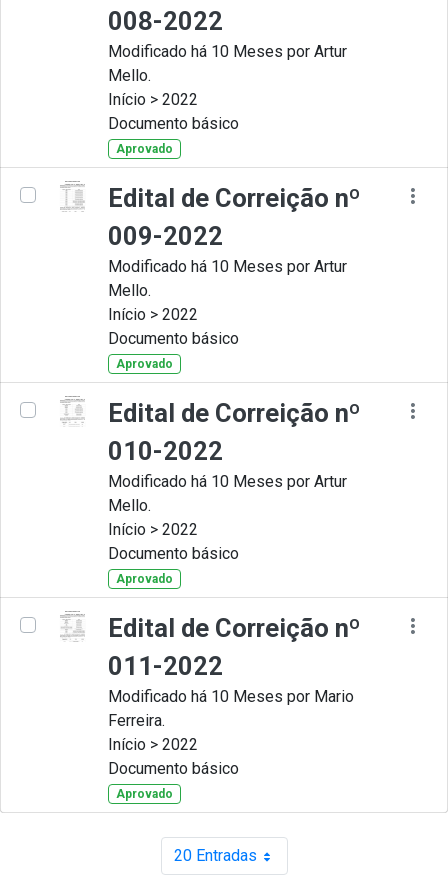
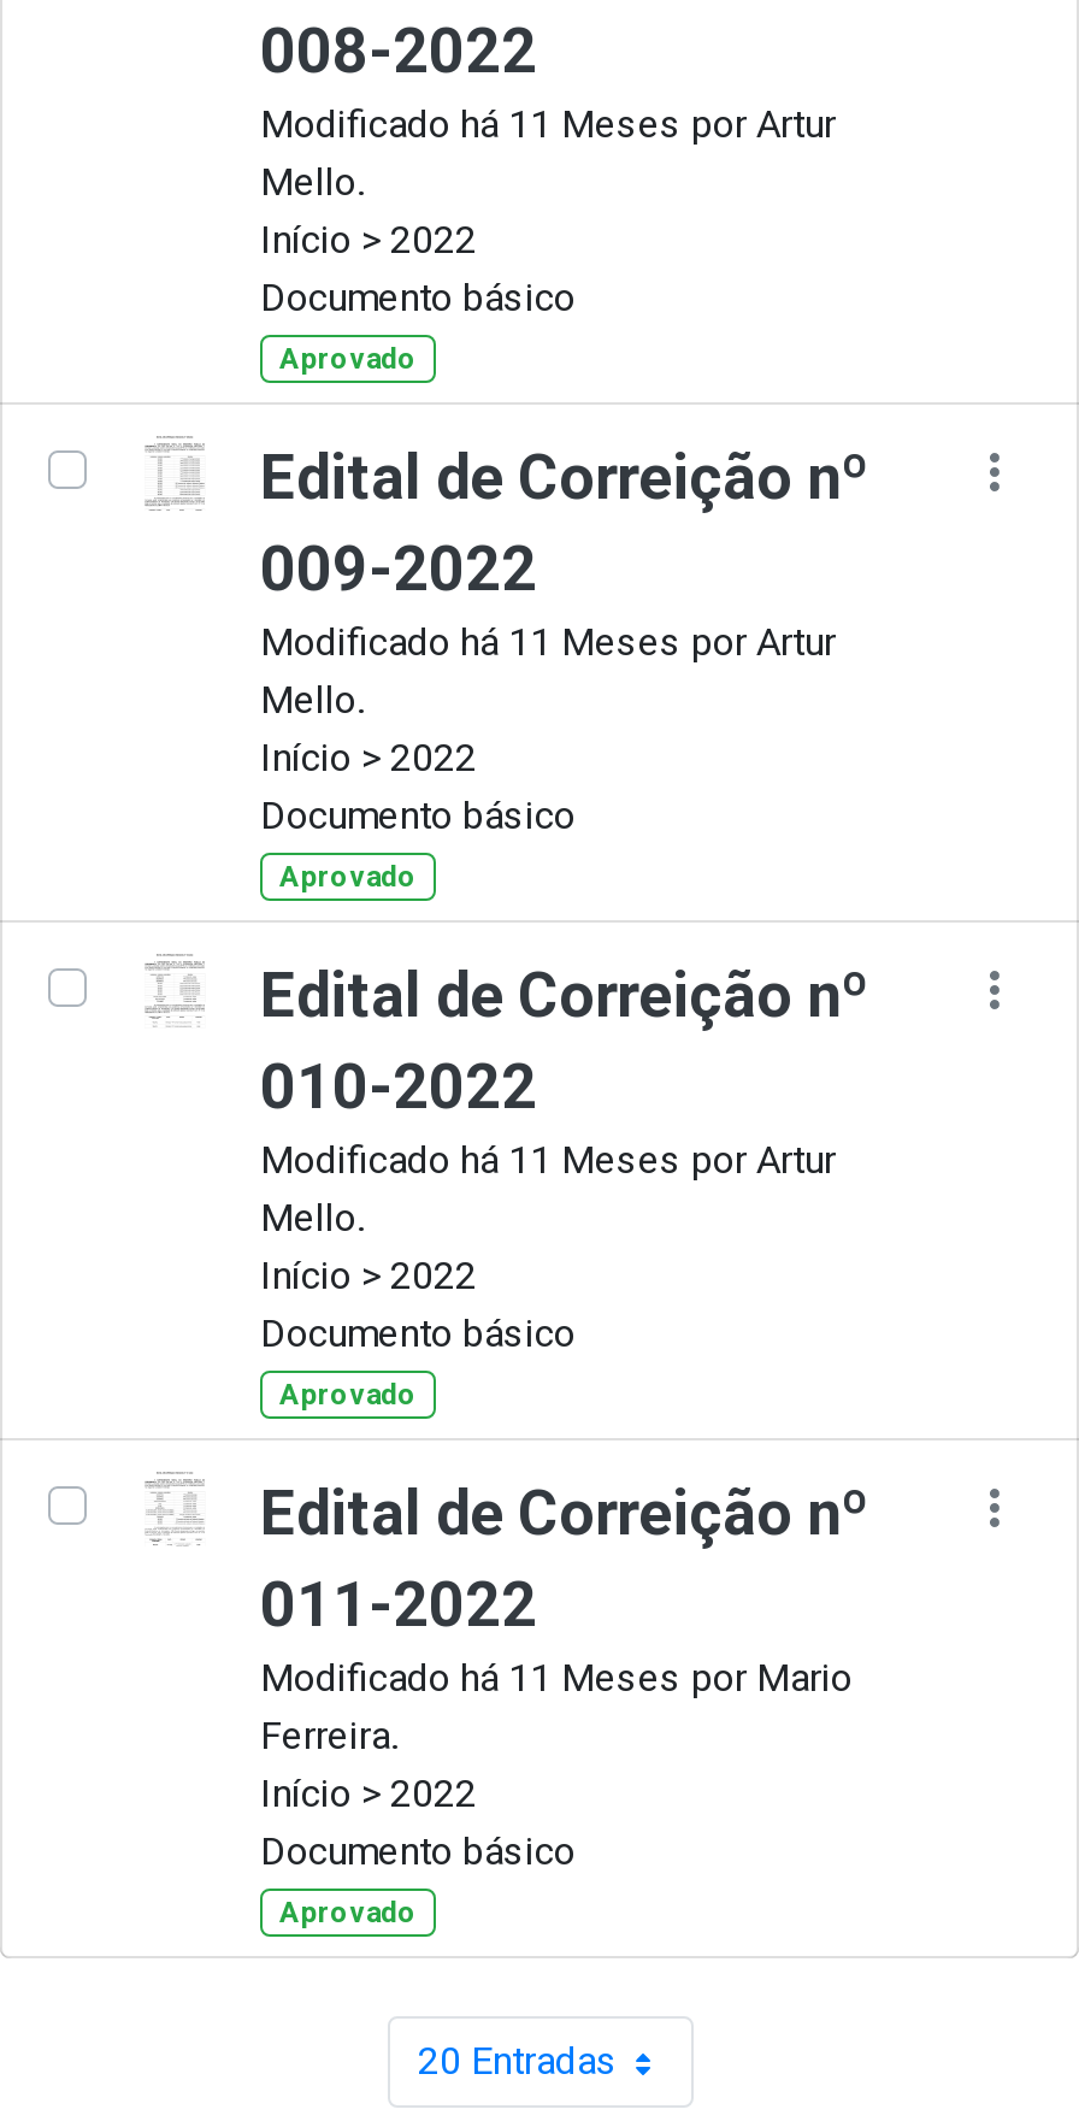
[108,42,347,61] Modificado há 10 Meses por Artur -> [260,101,836,147] Modificado há 11 Meses por Artur
[108,257,347,276] Modificado há 10 Meses por Artur -> [260,619,836,665] Modificado há 11 Meses por Artur
[108,472,347,491] Modificado há 10 Meses por Artur -> [260,1137,836,1183] Modificado há 11 Meses por Artur
[108,687,354,706] Modificado há 10 Meses por Mario -> [260,1655,853,1701] Modificado há 11 Meses por Mario

